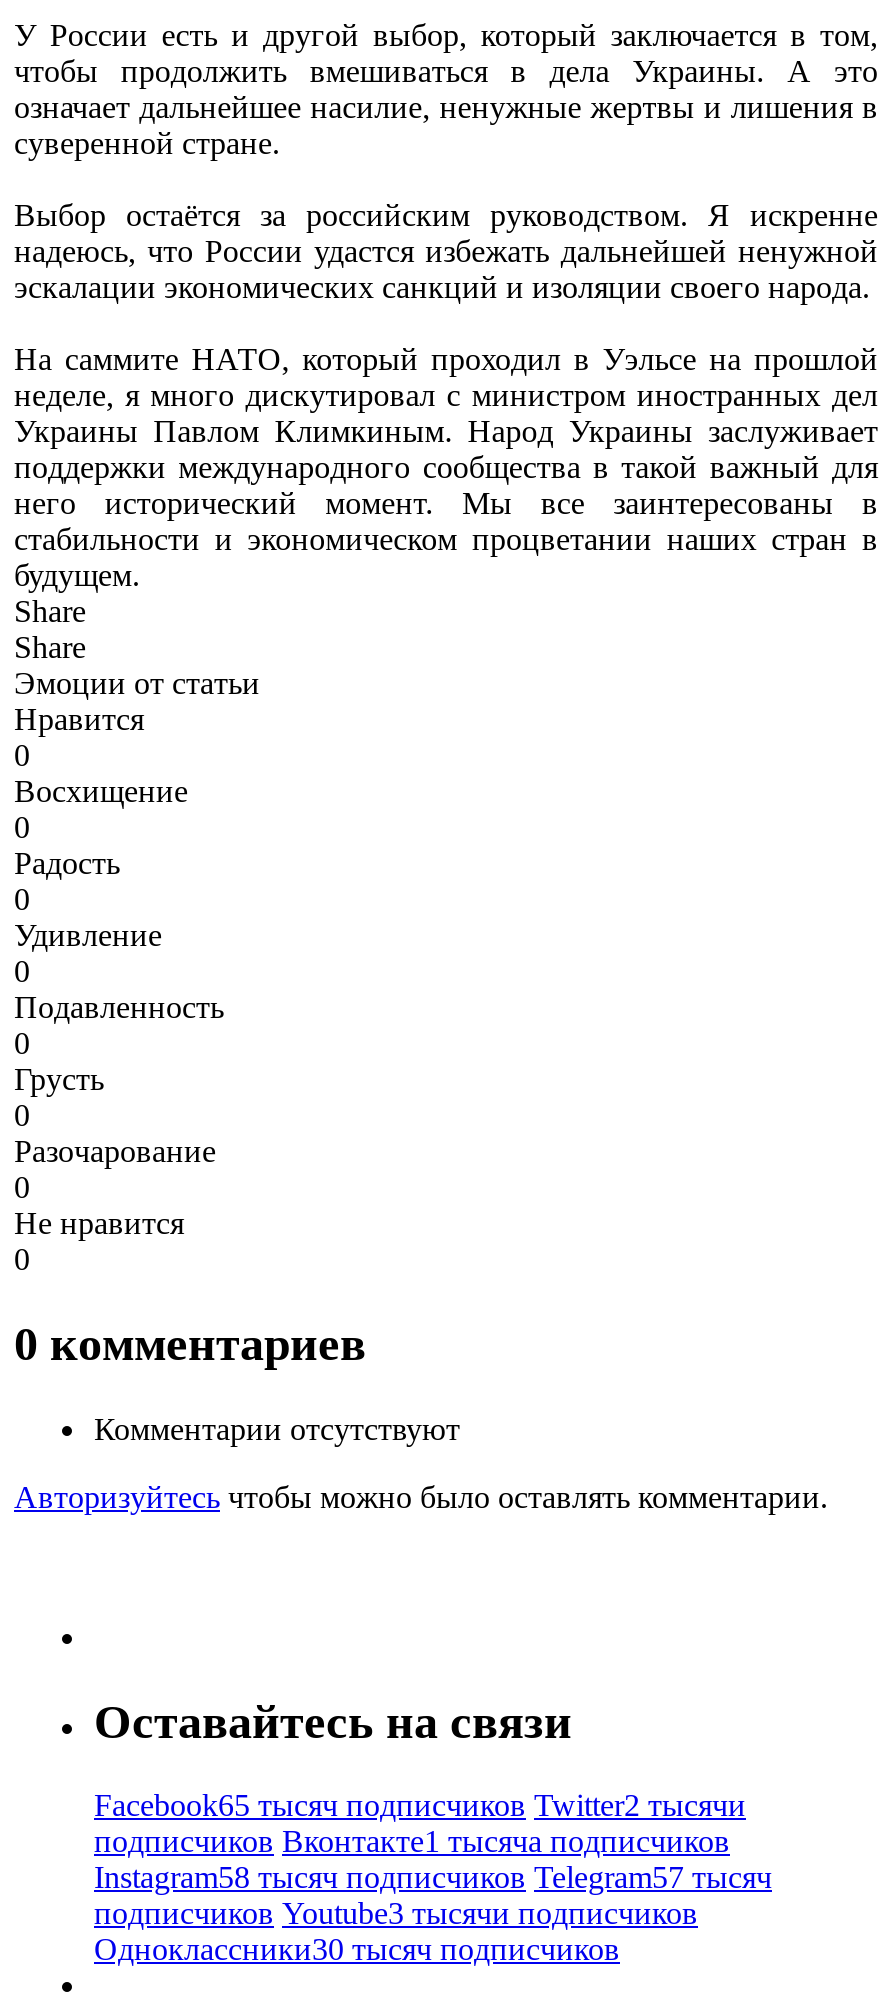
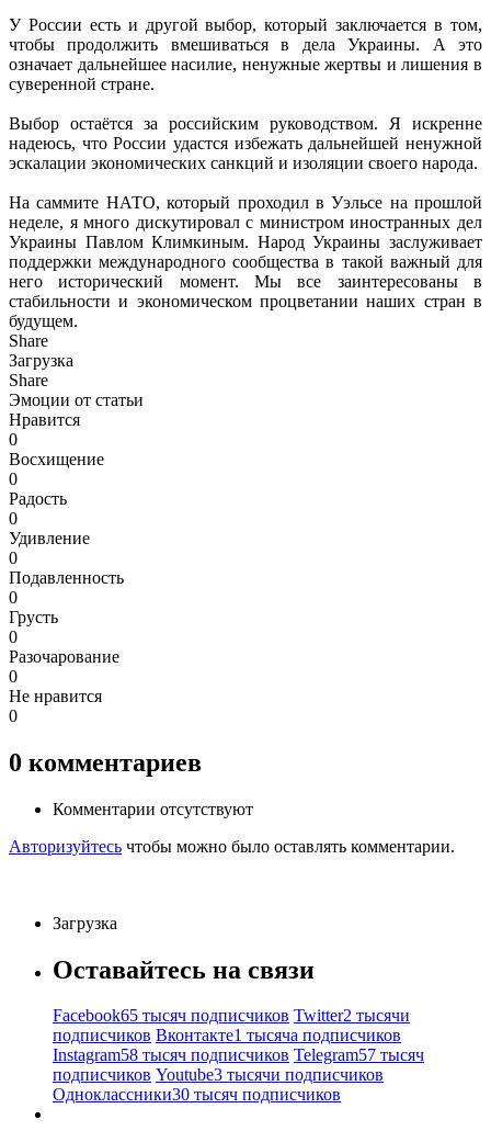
none -> [9,351,73,369] Загрузка
none -> [53,913,117,932] Загрузка

